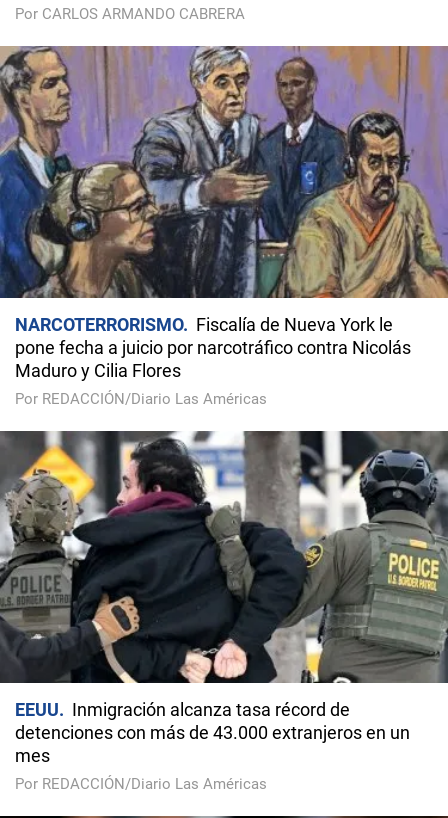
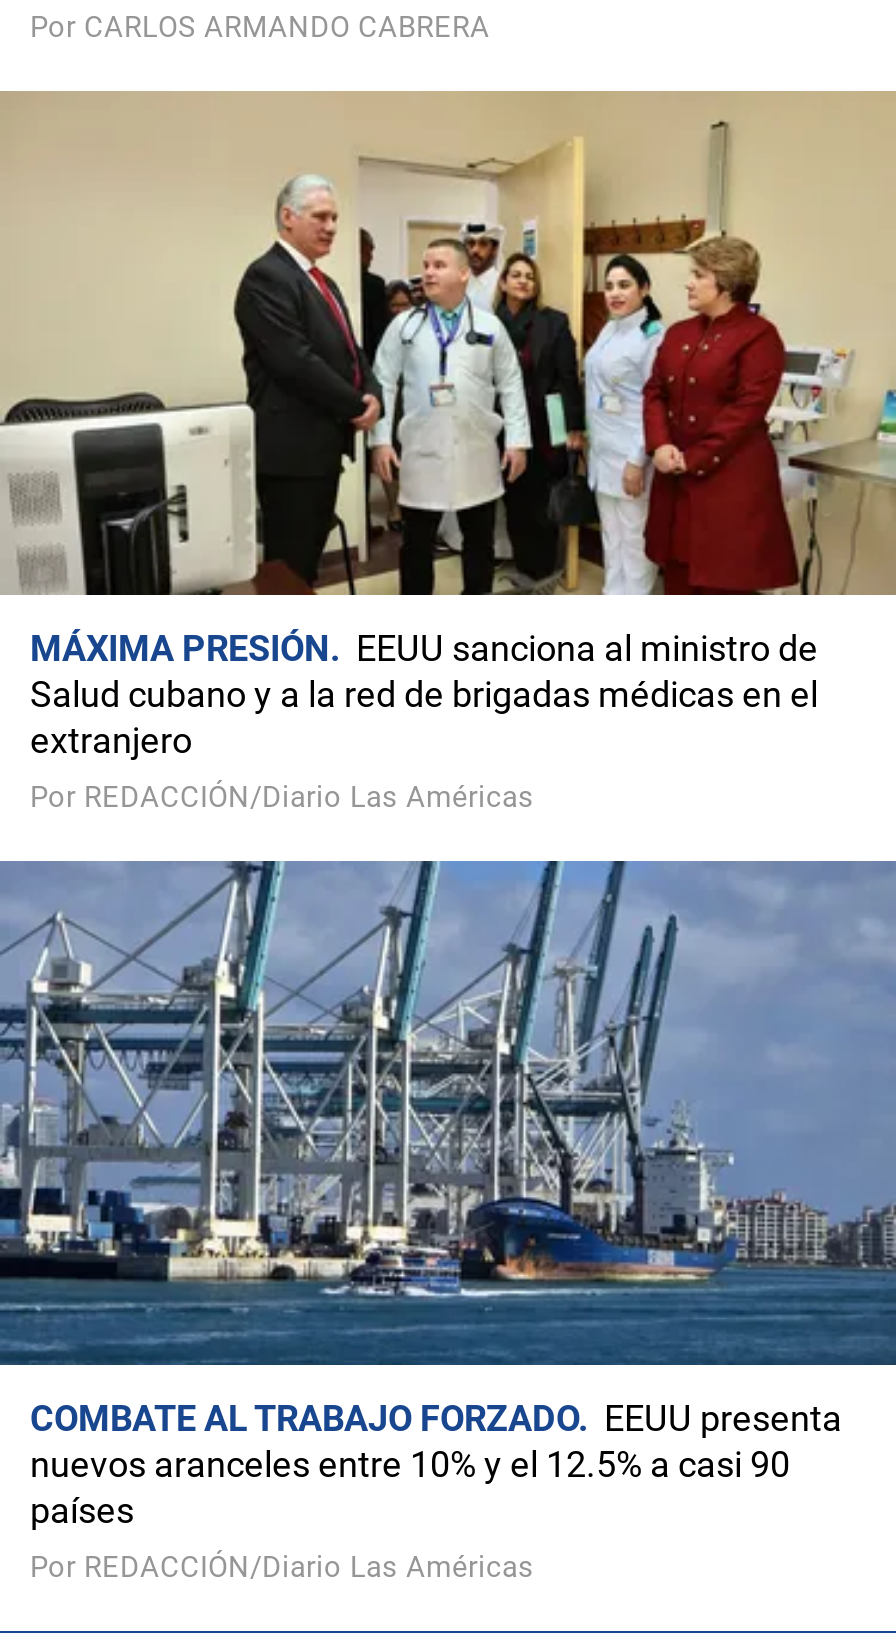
[3,45,445,381] [image] | NARCOTERRORISMO | Fiscalía de Nueva York le | pone fecha a juicio por narcotráfico contra Nicolás | Maduro y Cilia Flores -> [6,90,890,762] [image] | MÁXIMA PRESIÓN | EEUU sanciona al ministro de | Salud cubano y a la red de brigadas médicas en el | extranjero
[3,430,445,766] [image] | EEUU | Inmigración alcanza tasa récord de | detenciones con más de 43.000 extranjeros en un | mes -> [6,860,890,1532] [image] | COMBATE AL TRABAJO FORZADO | EEUU presenta | nuevos aranceles entre 10% y el 12.5% a casi 90 | países

